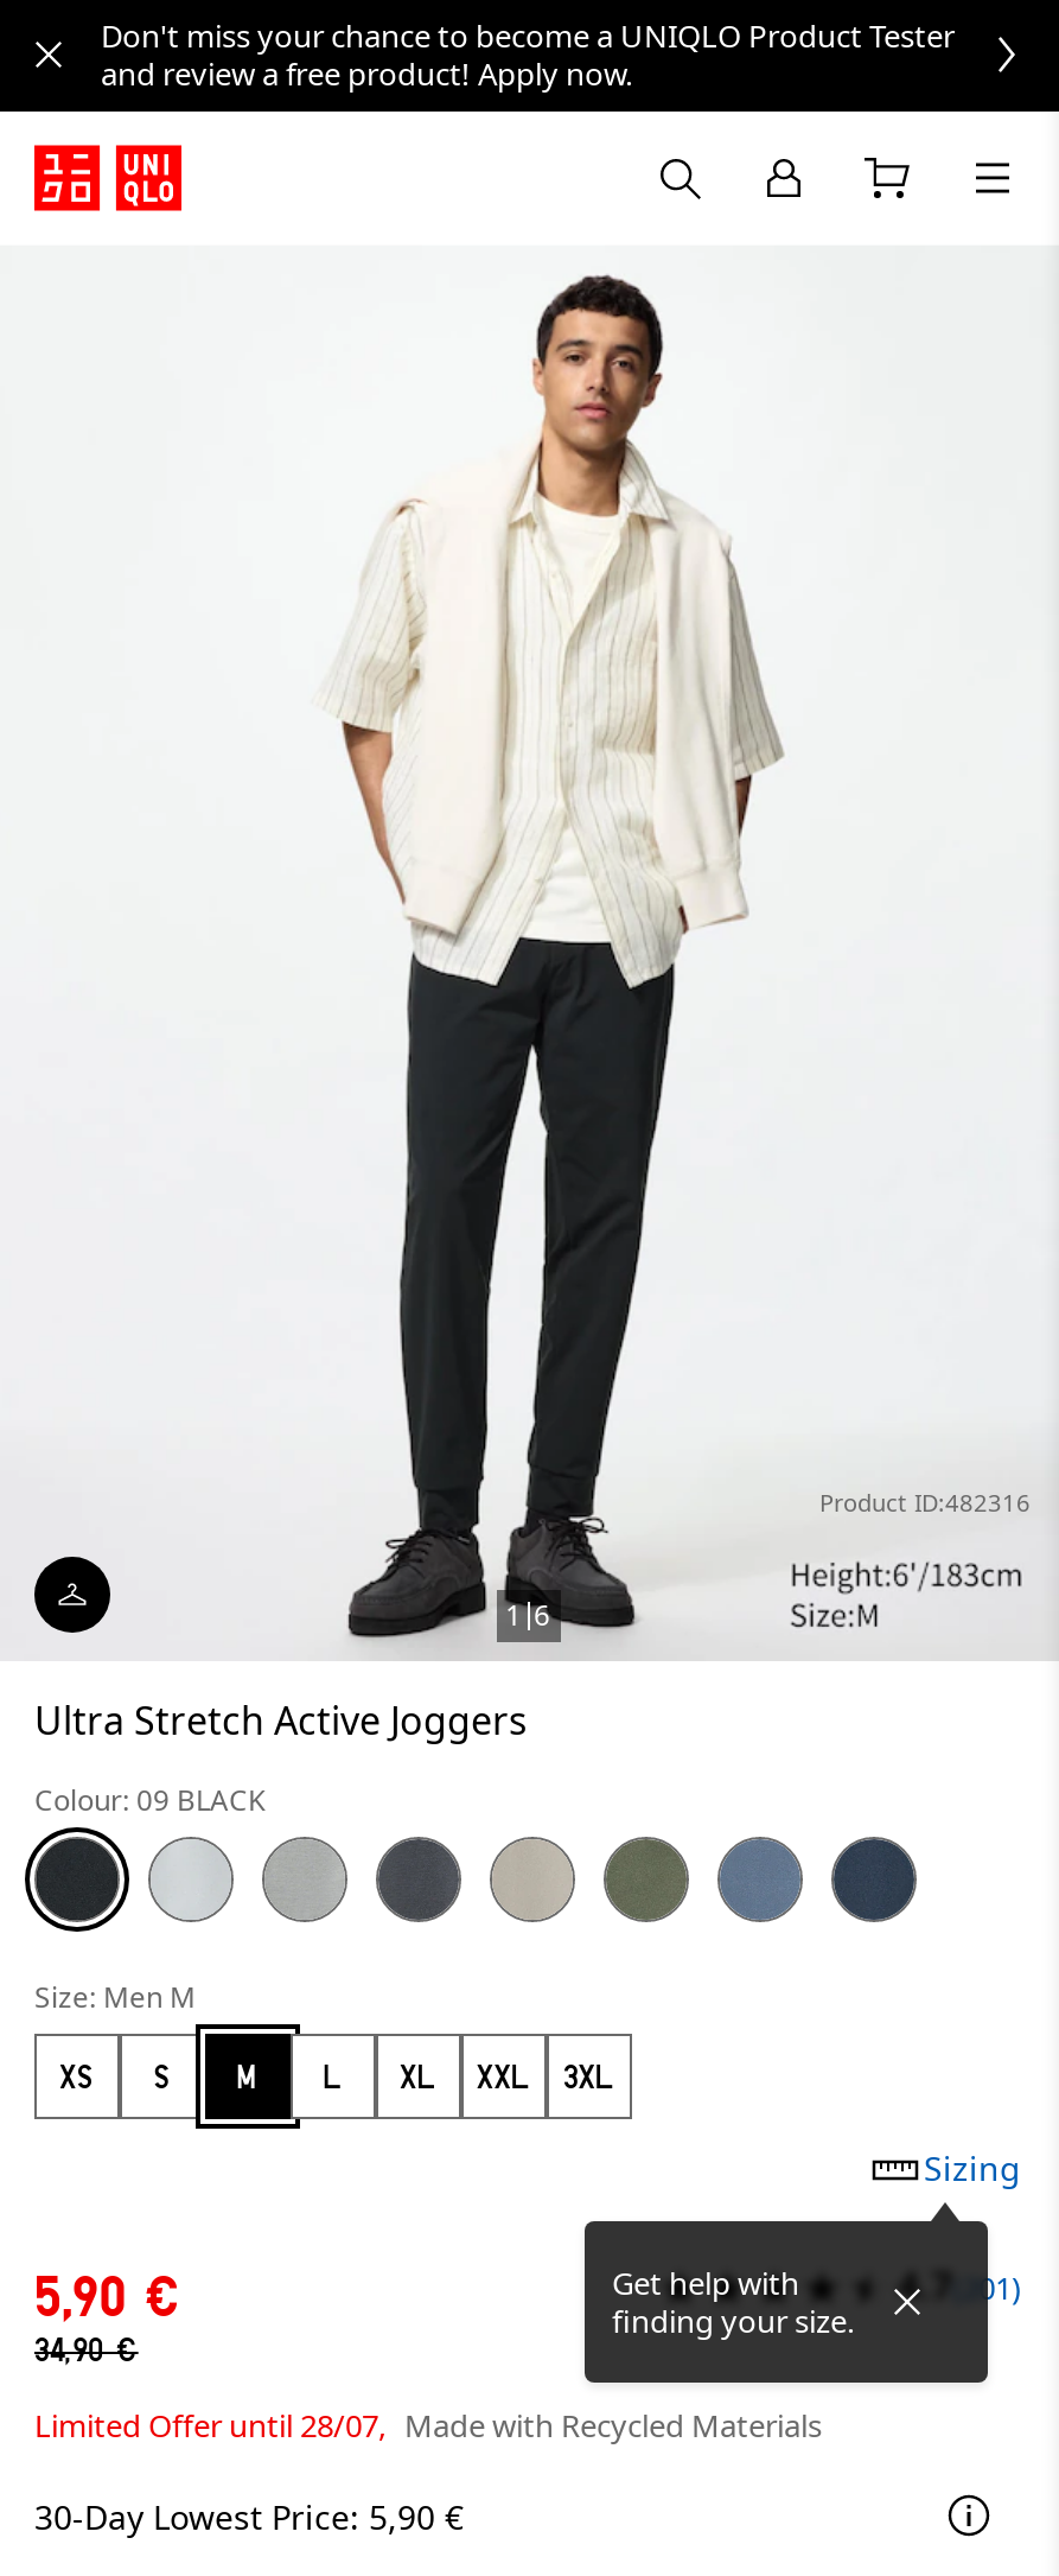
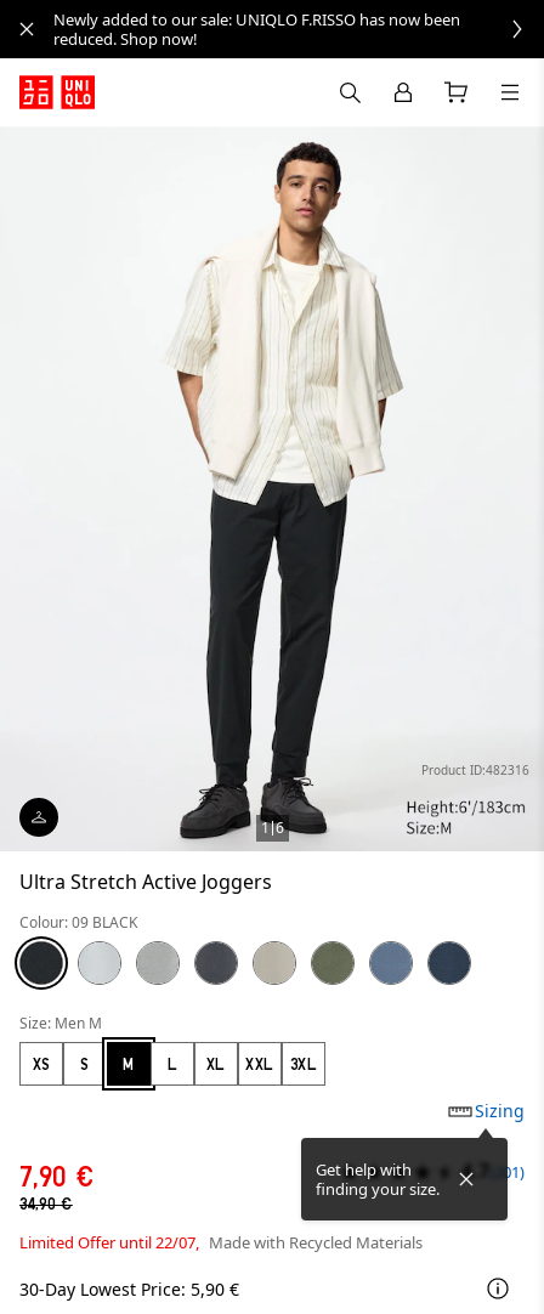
[101,14,955,95] Don't miss your chance to become a UNIQLO Product Tester | and review a free product! Apply now. -> [53,9,460,50] Newly added to our sale: UNIQLO F.RISSO has now been | reduced. Shop now!
[34,2265,180,2329] 5,90 € -> [19,1160,94,1193] 7,90 €
[34,2405,822,2447] Limited Offer until 28/07, Made with Recycled Materials -> [19,1232,423,1254] Limited Offer until 22/07, Made with Recycled Materials

